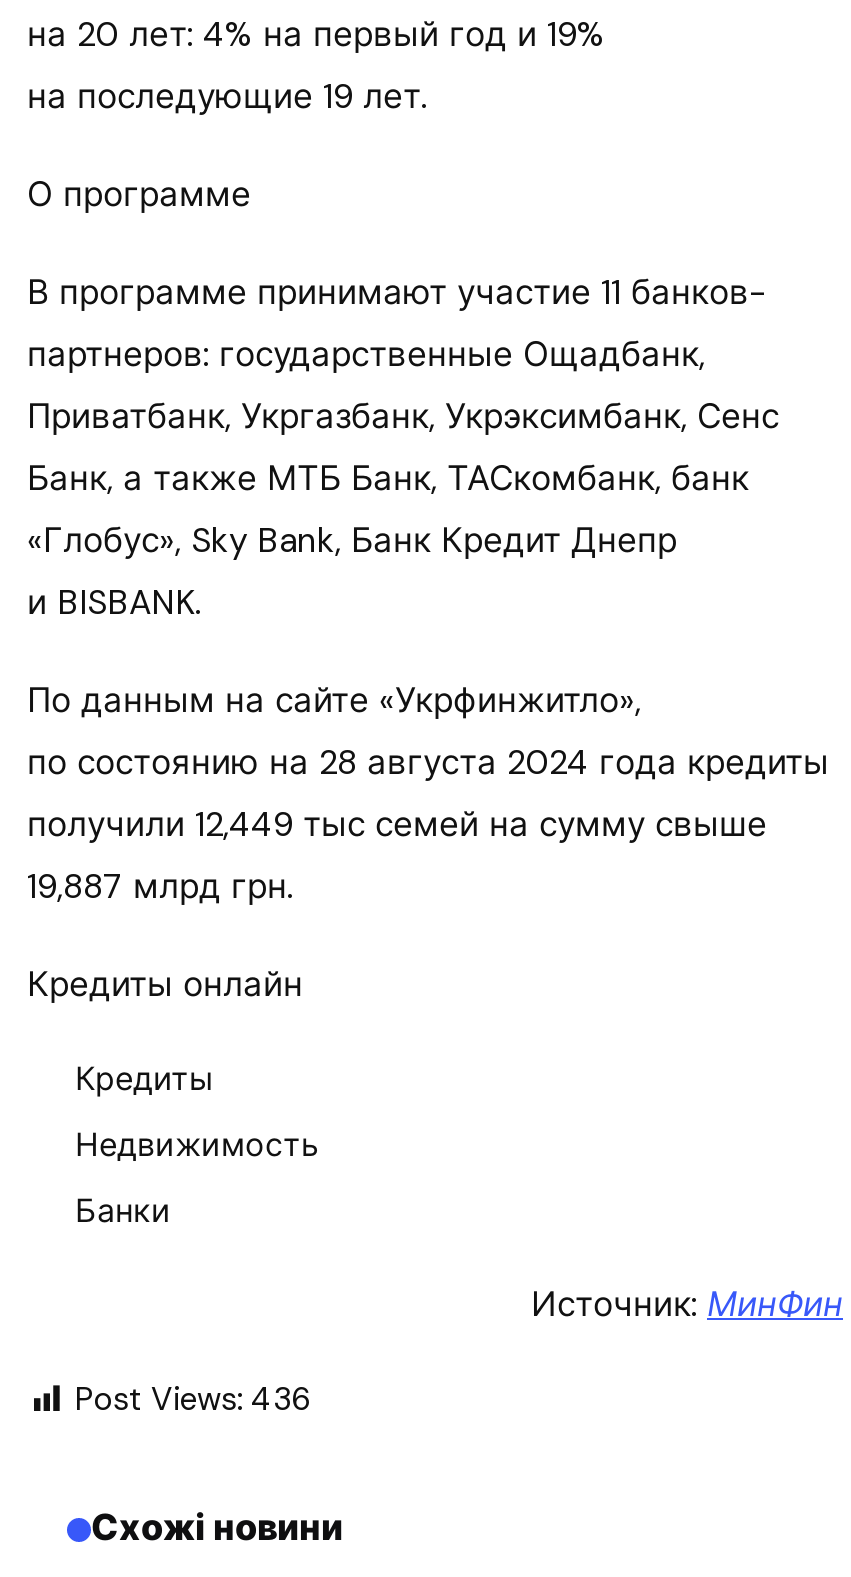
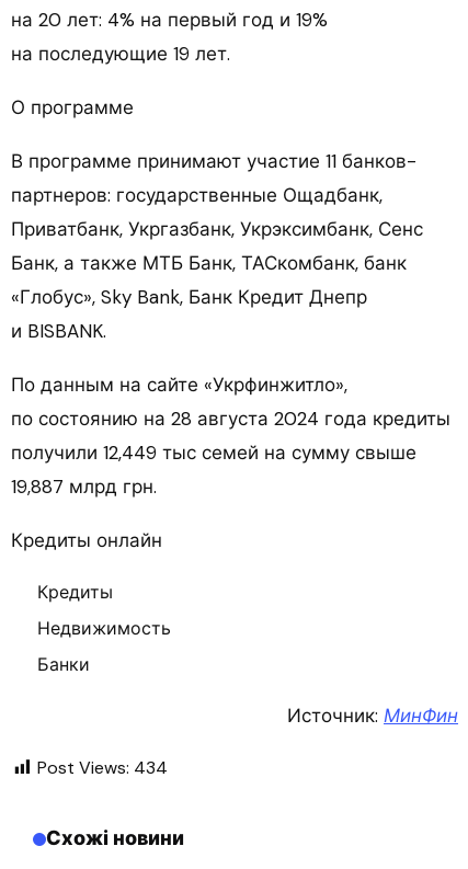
[75,1379,311,1421] Post Views: 436 -> [37,757,168,780] Post Views: 434

